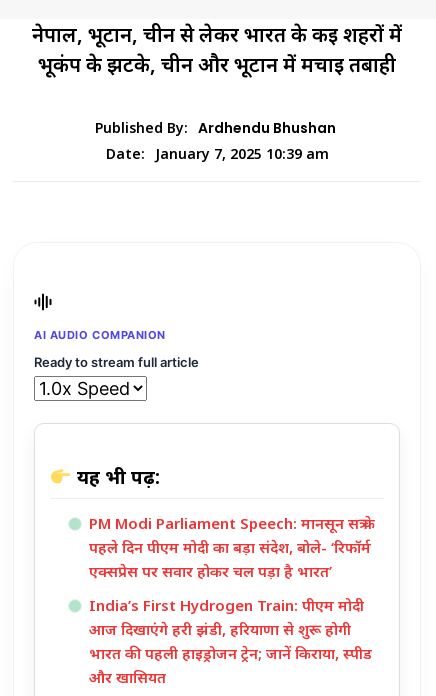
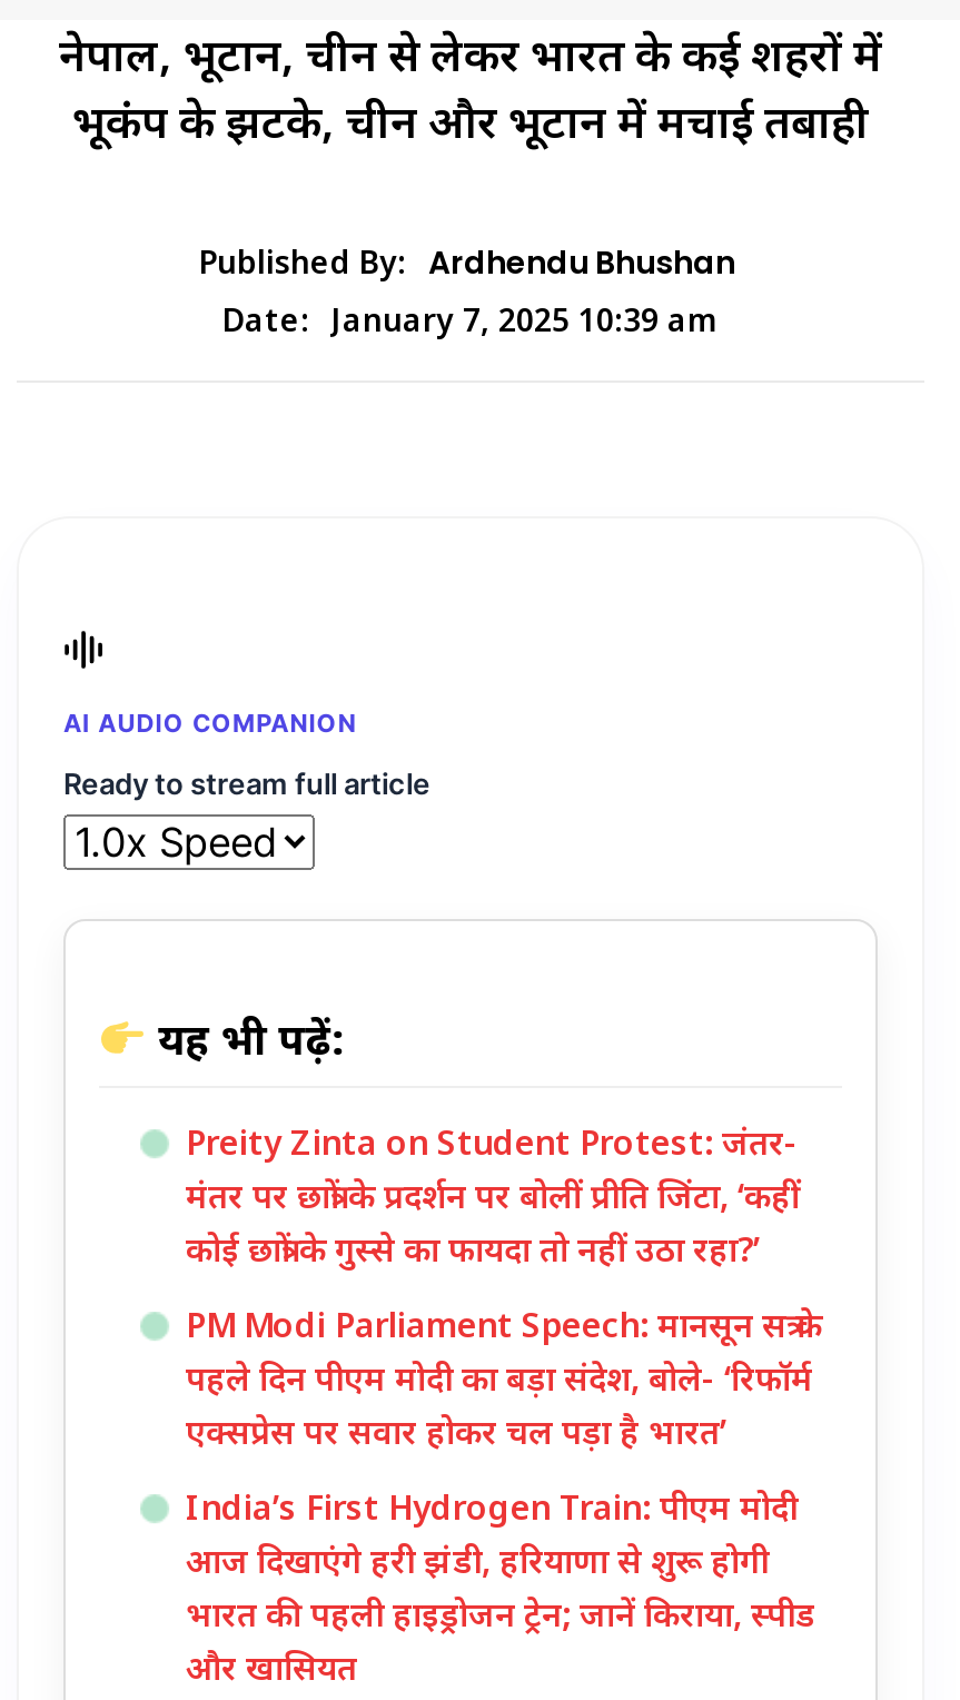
none -> [186,1120,800,1271] Preity Zinta on Student Protest: जंतर- | मंतर पर छात्रों के प्रदर्शन पर बोलीं प्रीति जिंटा, ‘कहीं | कोई छात्रों के गुस्से का फायदा तो नहीं उठा रहा?’

